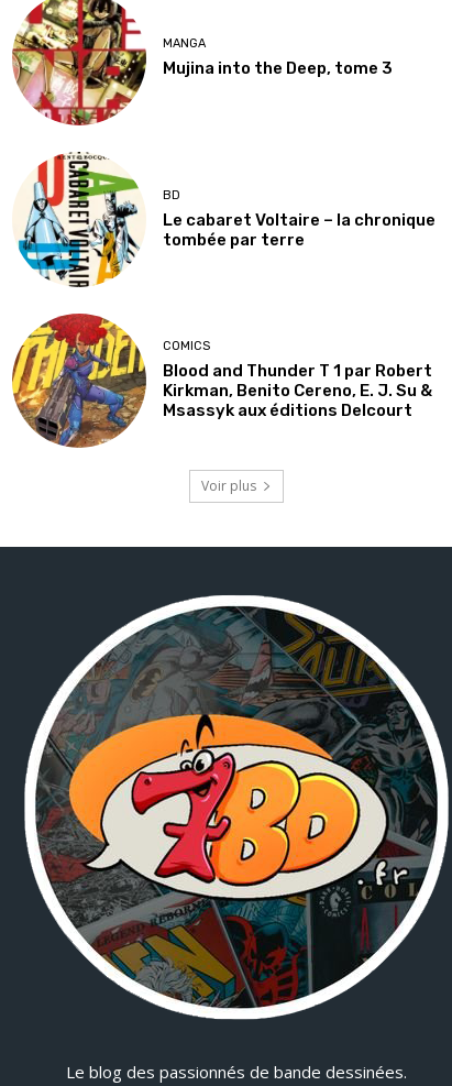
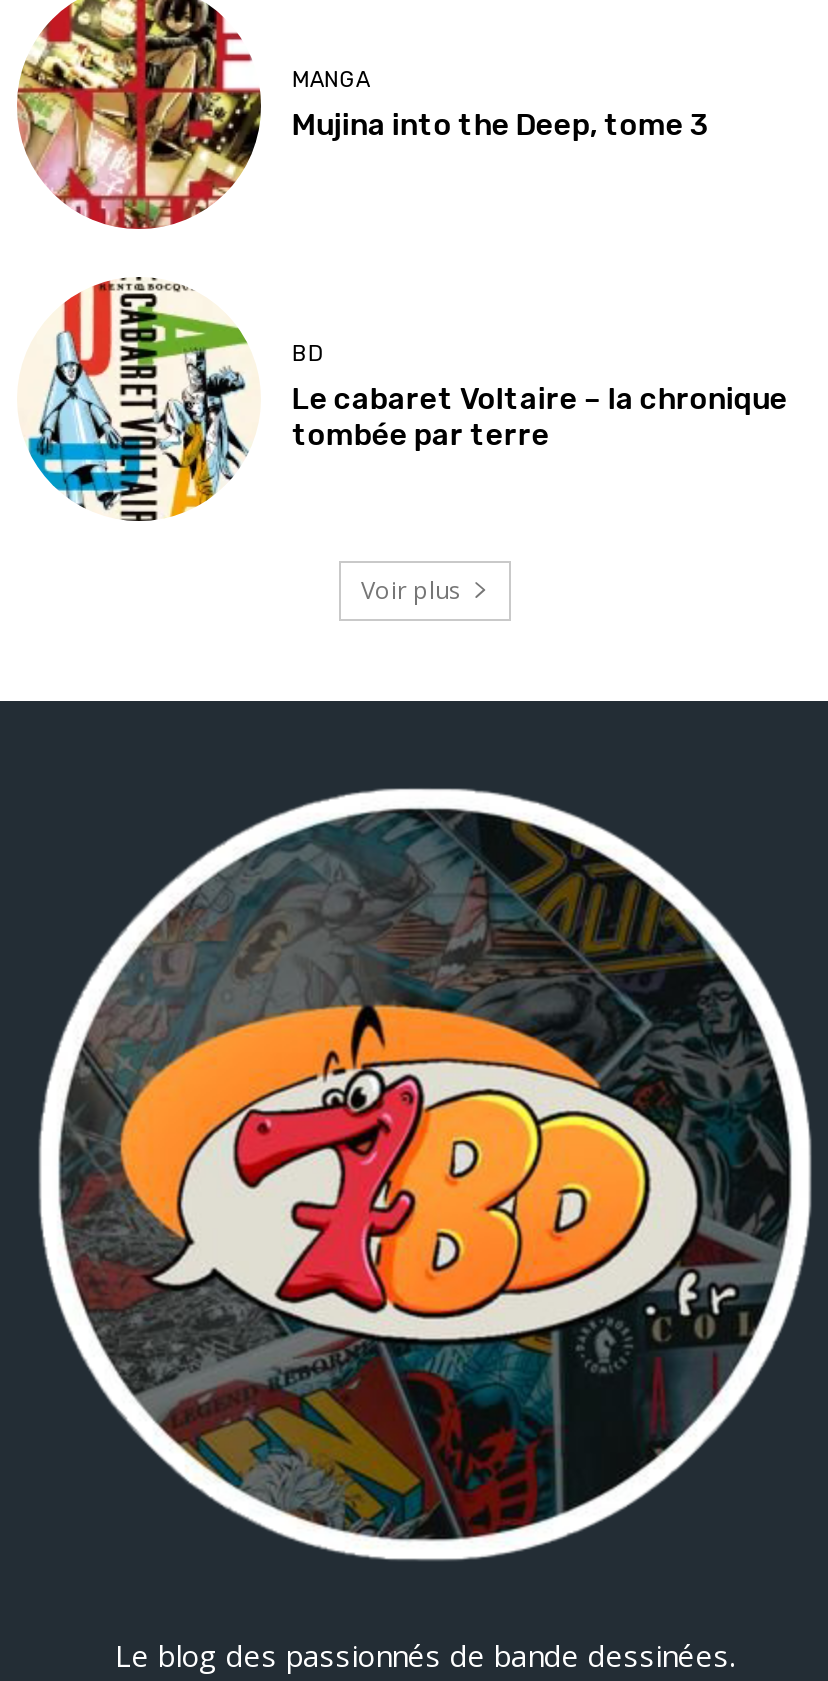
[11,312,433,448] [image] | COMICS | Blood and Thunder T 1 par Robert | Kirkman, Benito Cereno, E. J. Su & | Msassyk aux éditions Delcourt -> none

